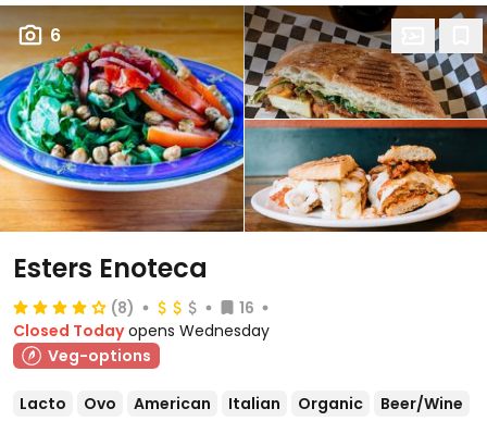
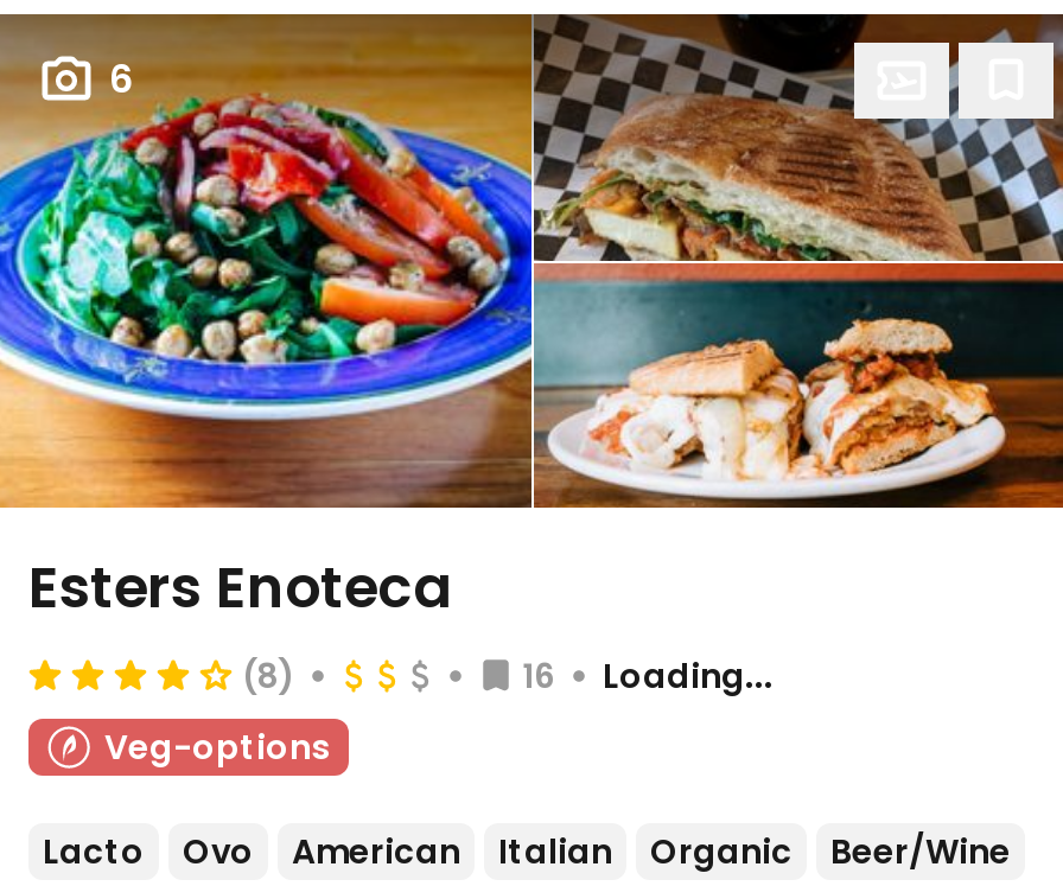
[13,320,270,342] Closed Today opens Wednesday -> [603,651,774,699] Loading...

